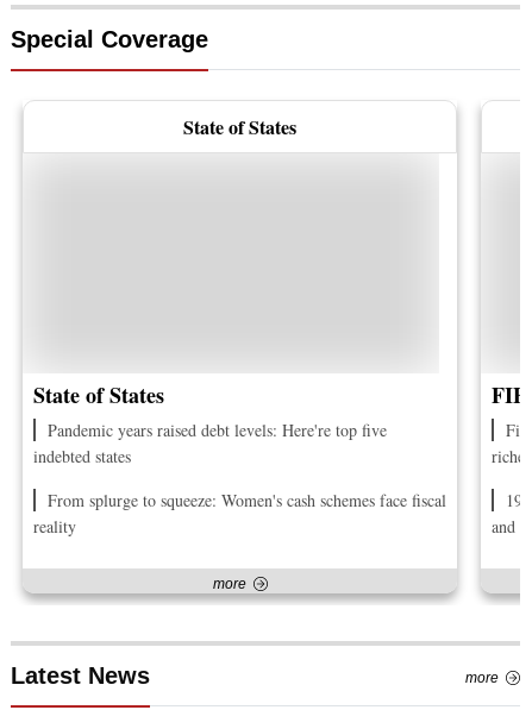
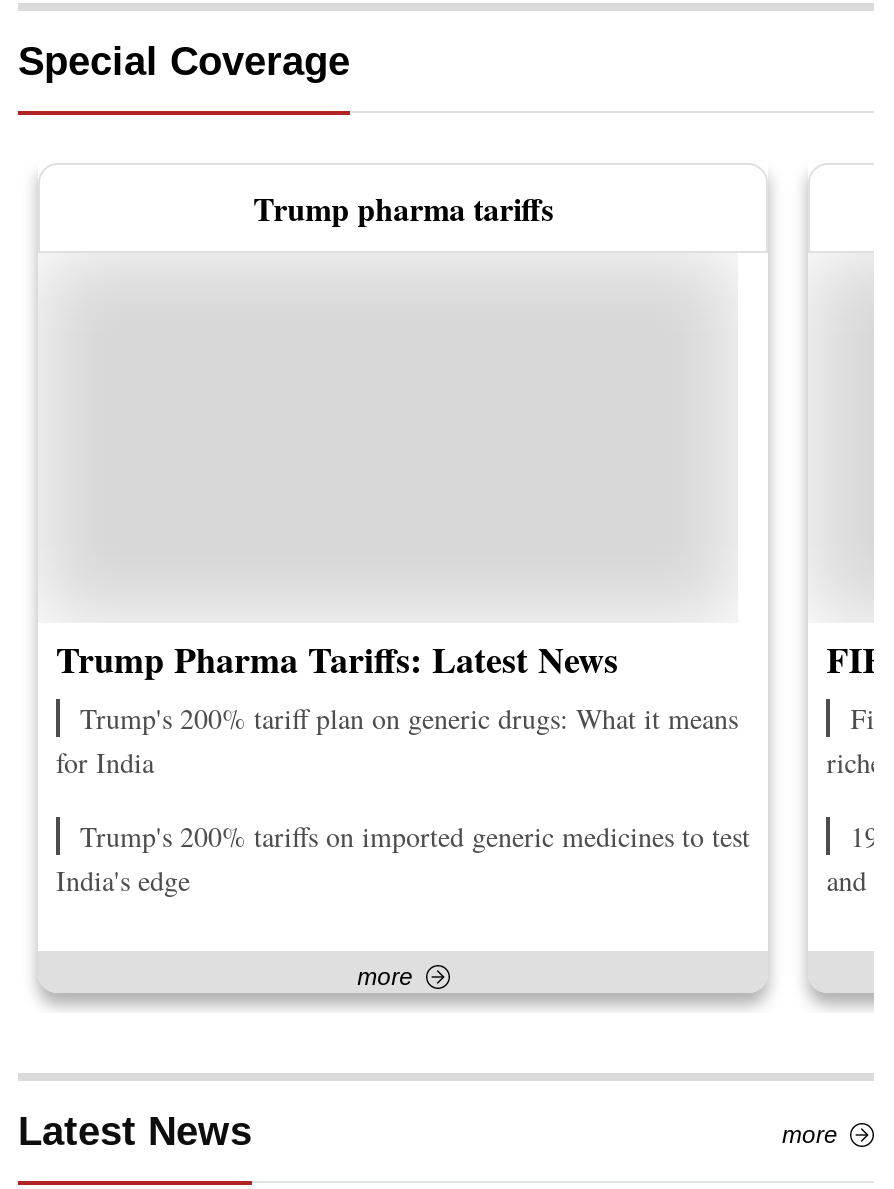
[183,113,296,140] State of States -> [253,185,553,231] Trump pharma tariffs
[33,379,387,467] State of States | Pandemic years raised debt levels: Here're top five | indebted states -> [56,633,738,781] Trump Pharma Tariffs: Latest News | Trump's 200% tariff plan on generic drugs: What it means | for India
[33,489,446,537] From splurge to squeeze: Women's cash schemes face fiscal | reality -> [56,817,750,899] Trump's 200% tariffs on imported generic medicines to test | India's edge

